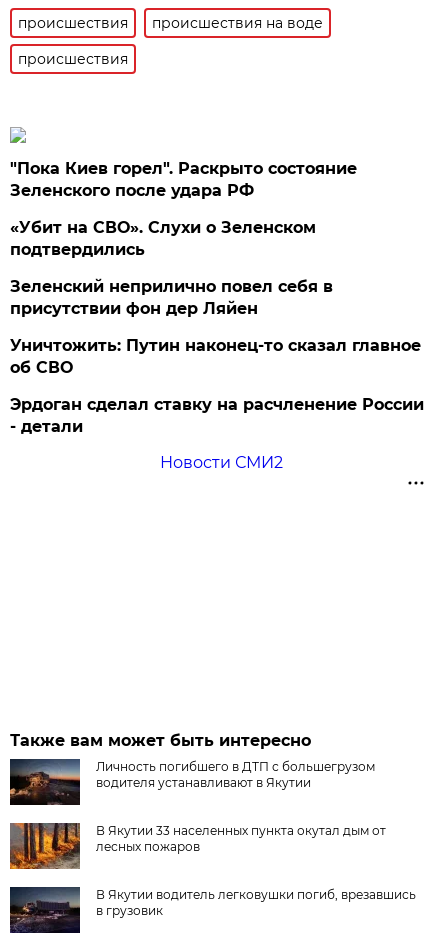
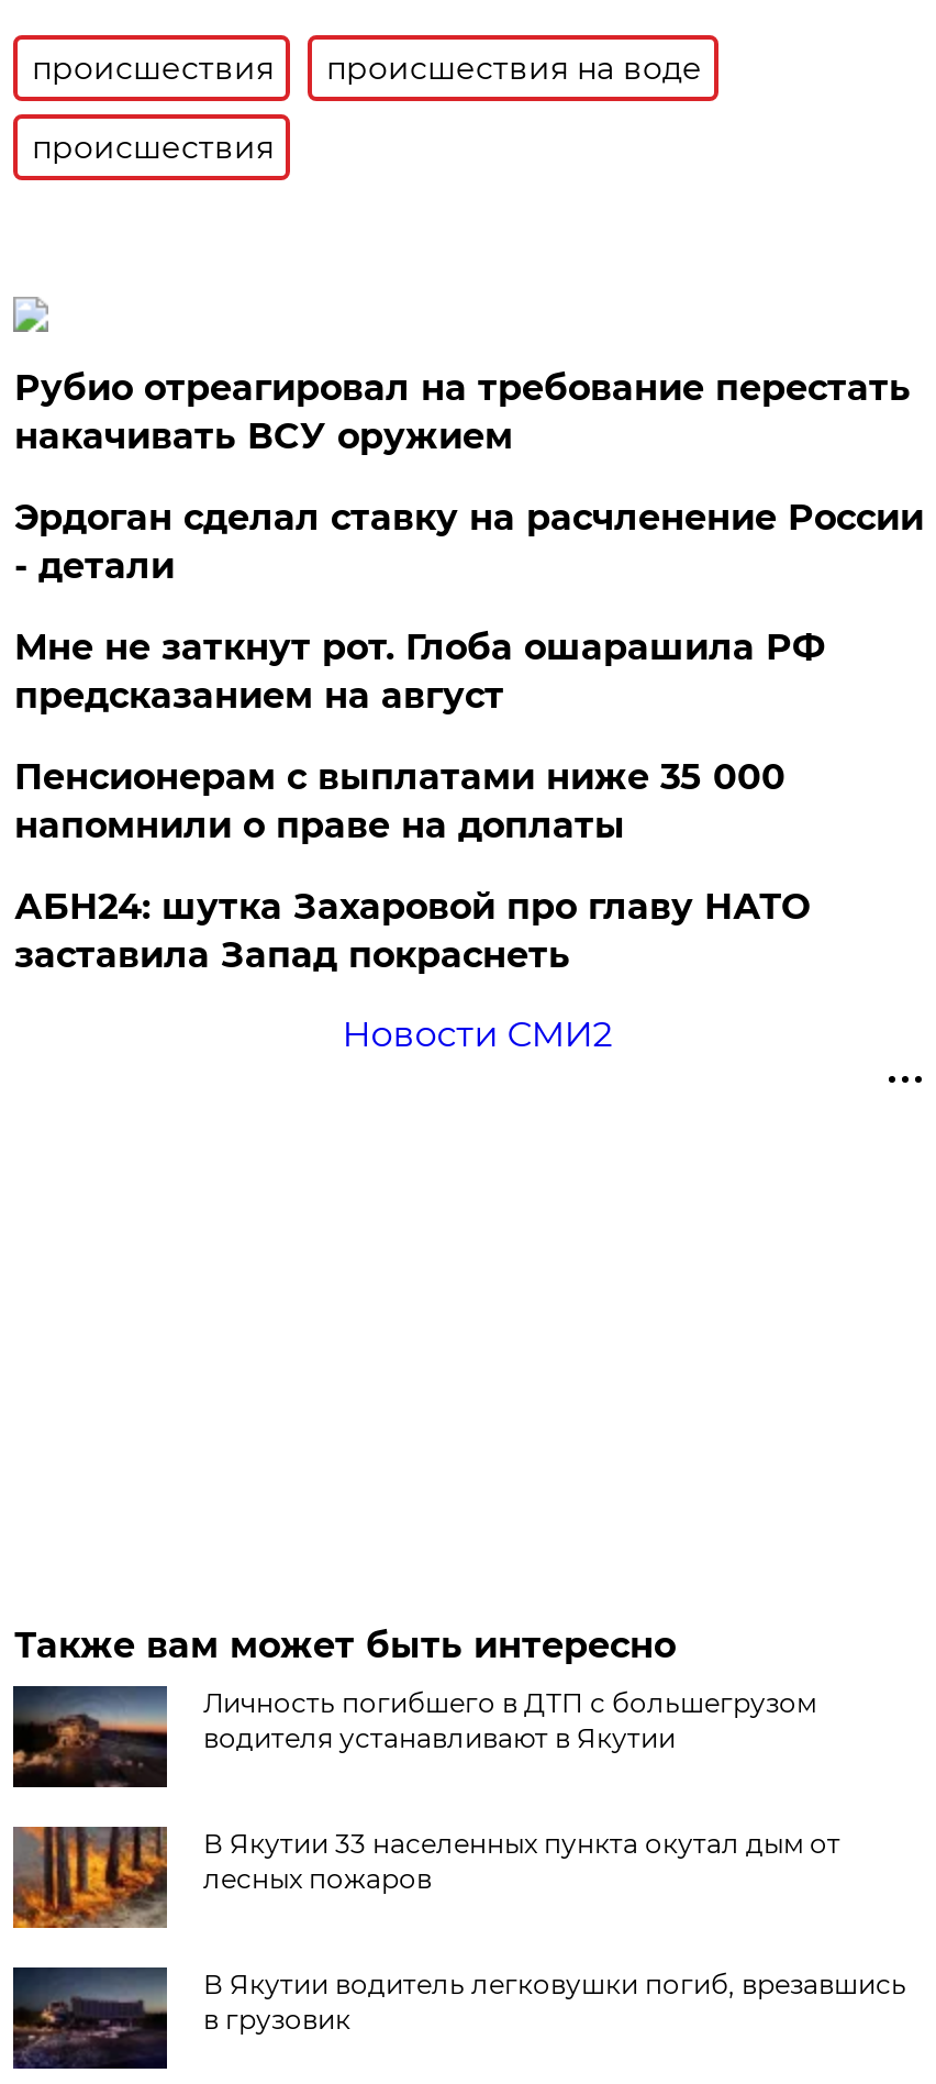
[10,159,421,377] "Пока Киев горел". Раскрыто состояние | Зеленского после удара РФ | «Убит на СВО». Слухи о Зеленском | подтвердились | Зеленский неприлично повел cебя в | присутствии фон дер Ляйен | Уничтожить: Путин наконец-то сказал главное | об СВО -> [14,367,911,457] Рубио отреагировал на требование перестать | накачивать ВСУ оружием
moved [10,395,424,436] -> [14,497,924,587]: Эрдоган сделал ставку на расчленение России | - детали
none -> [14,627,825,976] Мне не заткнут рот. Глоба ошарашила РФ | предсказанием на август | Пенсионерам с выплатами ниже 35 000 | напомнили о праве на доплаты | АБН24: шутка Захаровой про главу НАТО | заставила Запад покраснеть

